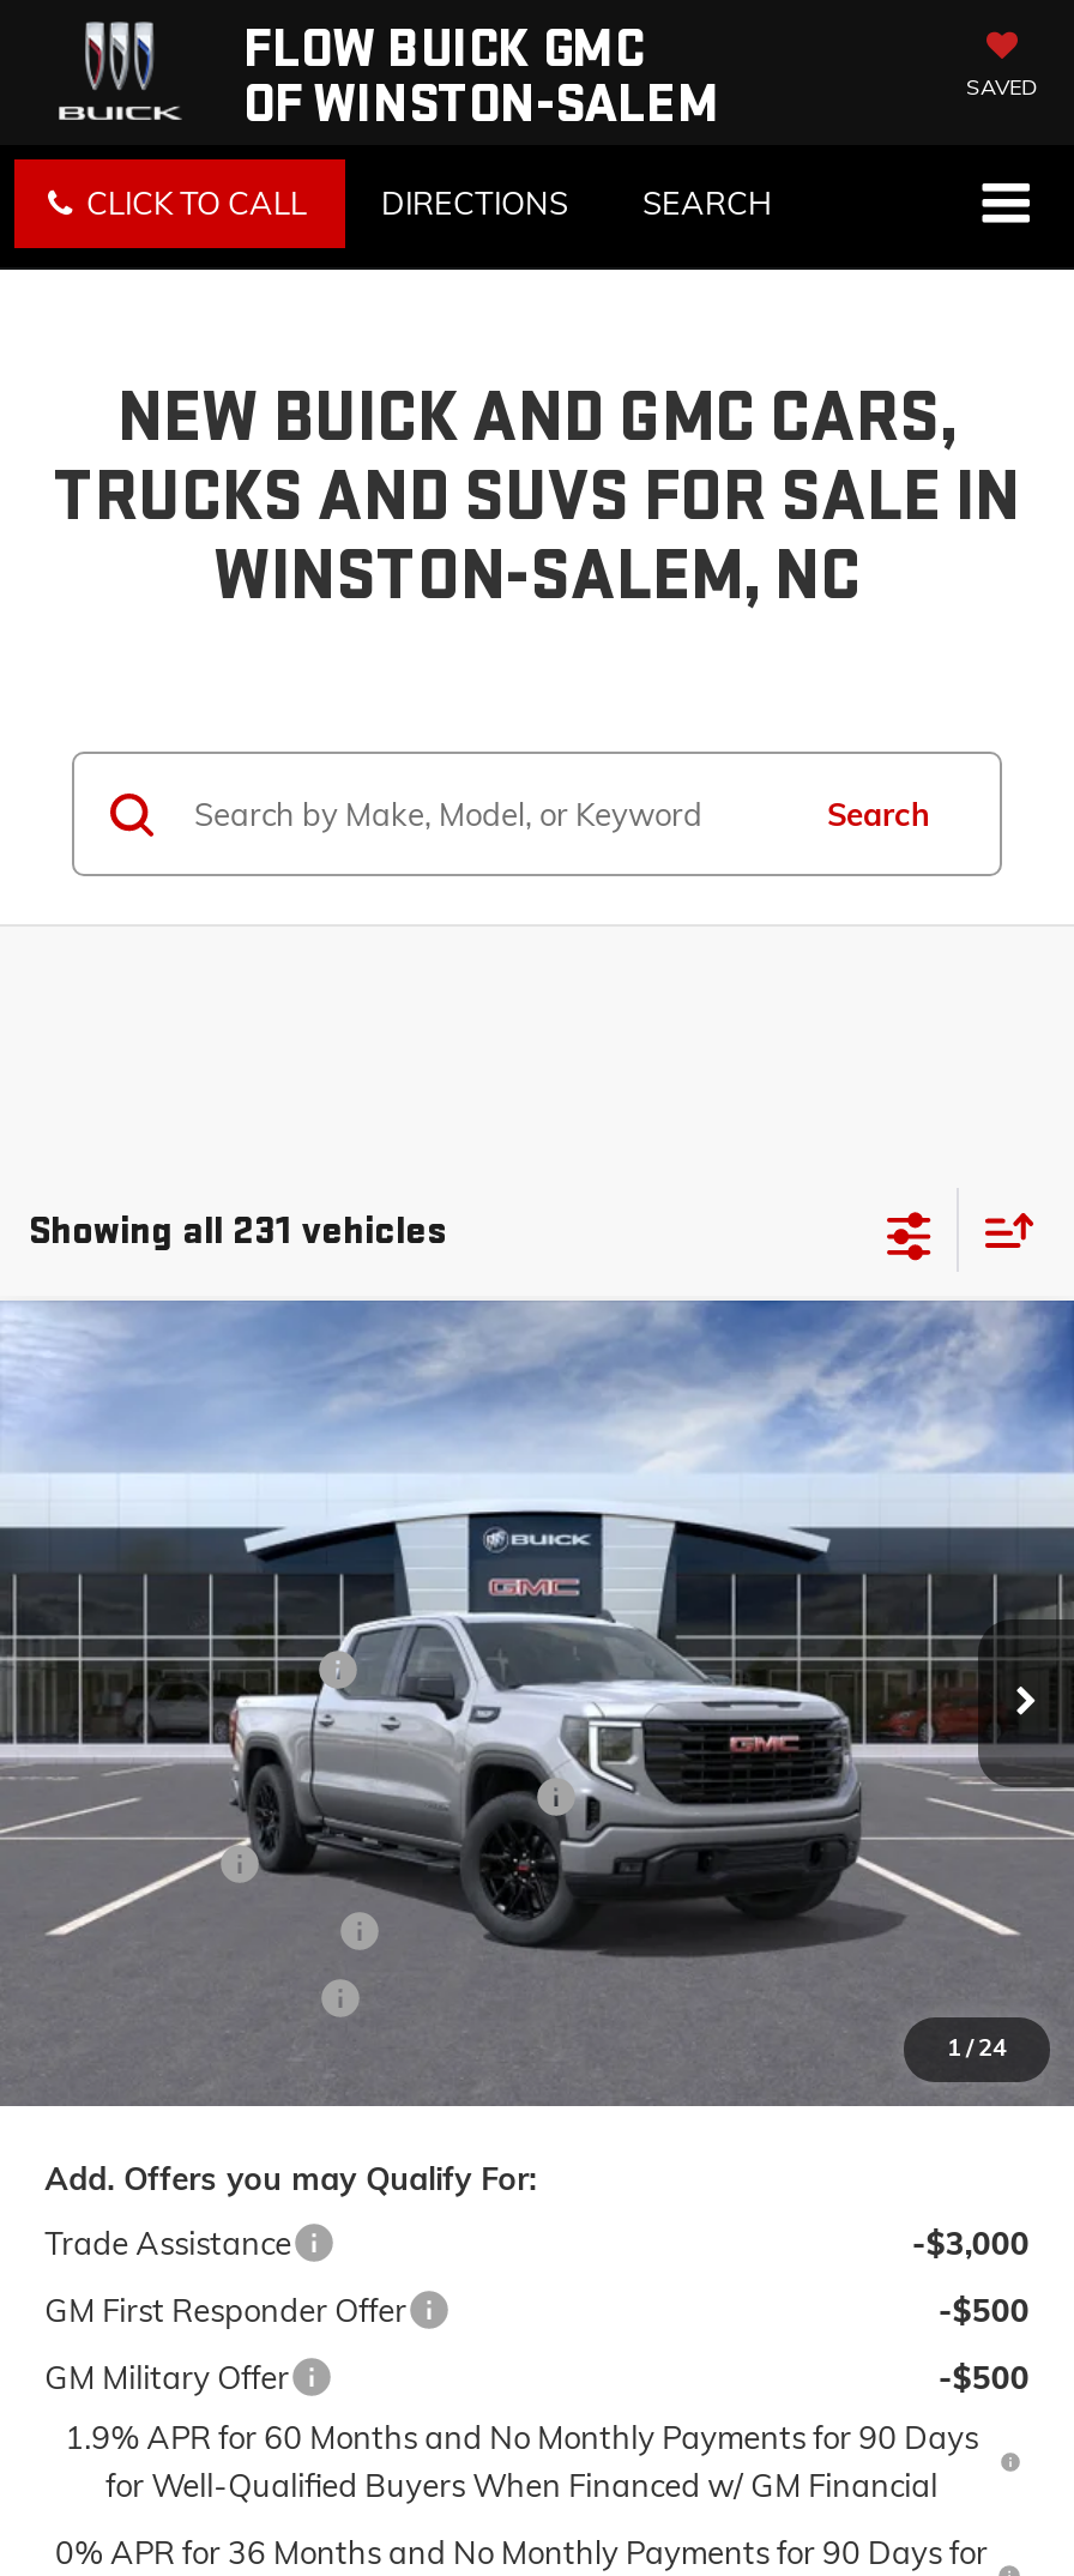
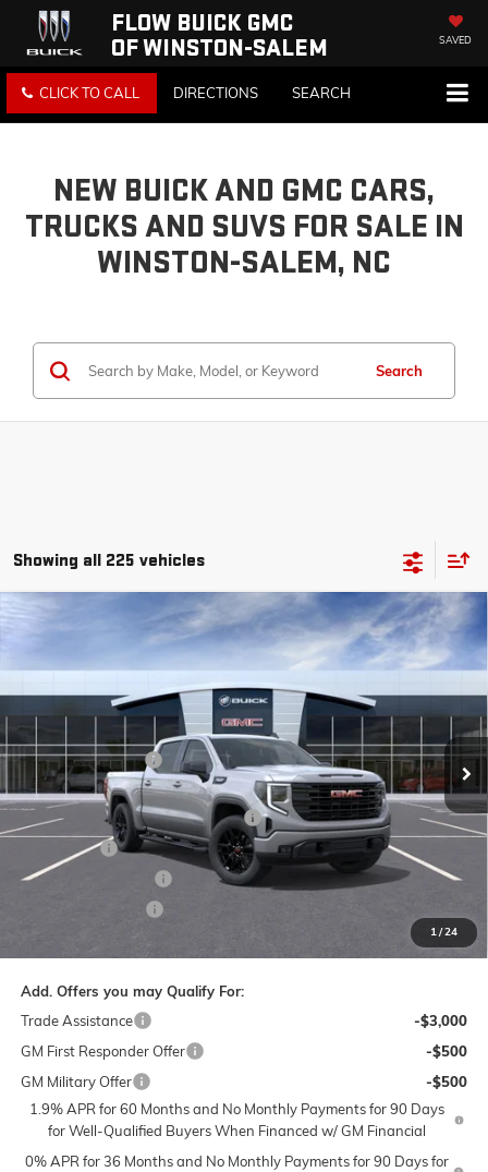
[29,1206,446,1254] Showing all 231 vehicles -> [13,549,205,571] Showing all 225 vehicles

